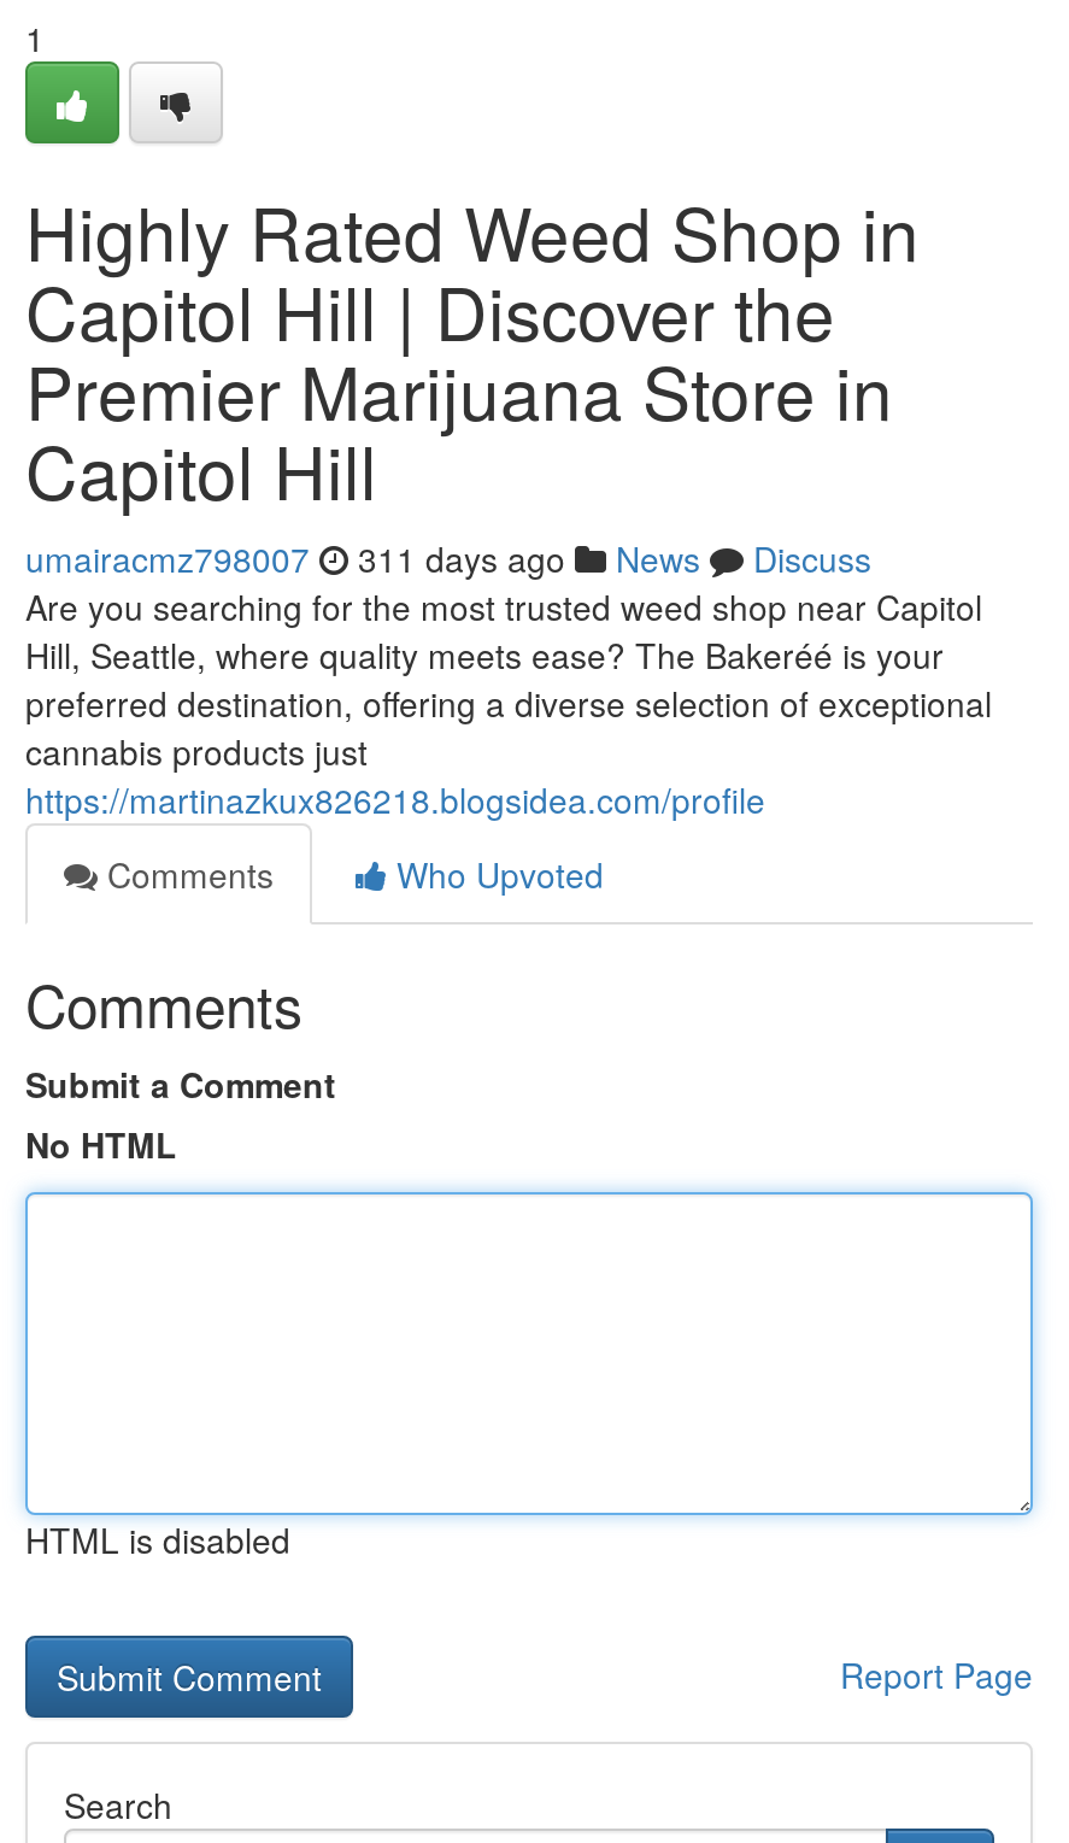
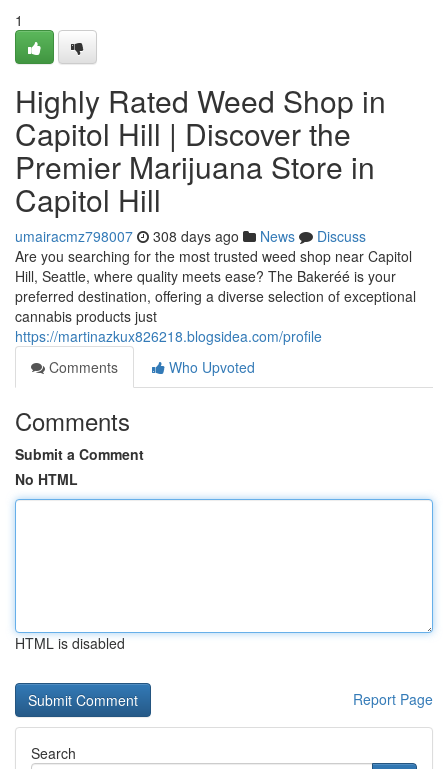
[25,534,871,582] umairacmz798007 311 days ago News Discuss -> [15,226,366,246] umairacmz798007 308 days ago News Discuss

